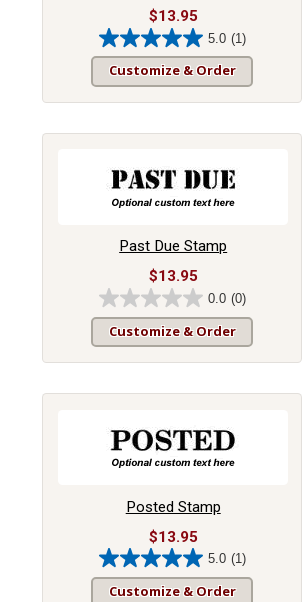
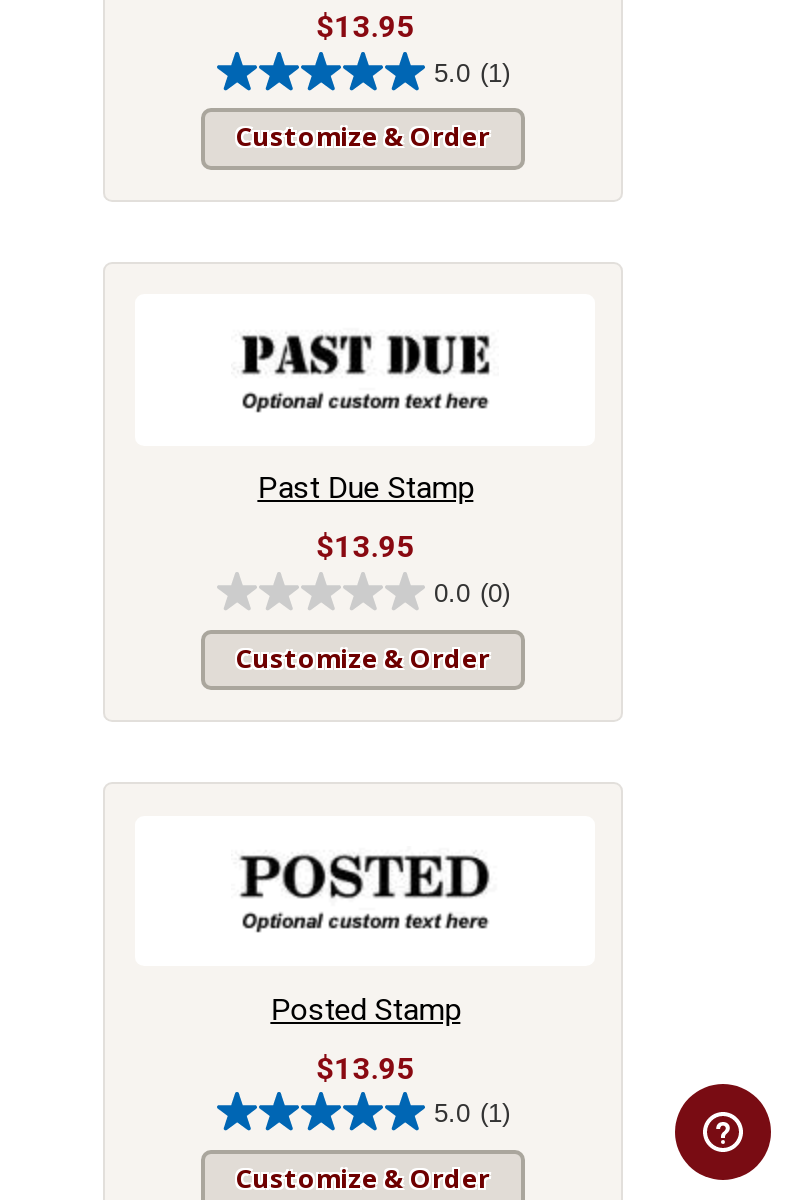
none -> [673,1082,773,1182] [image]

